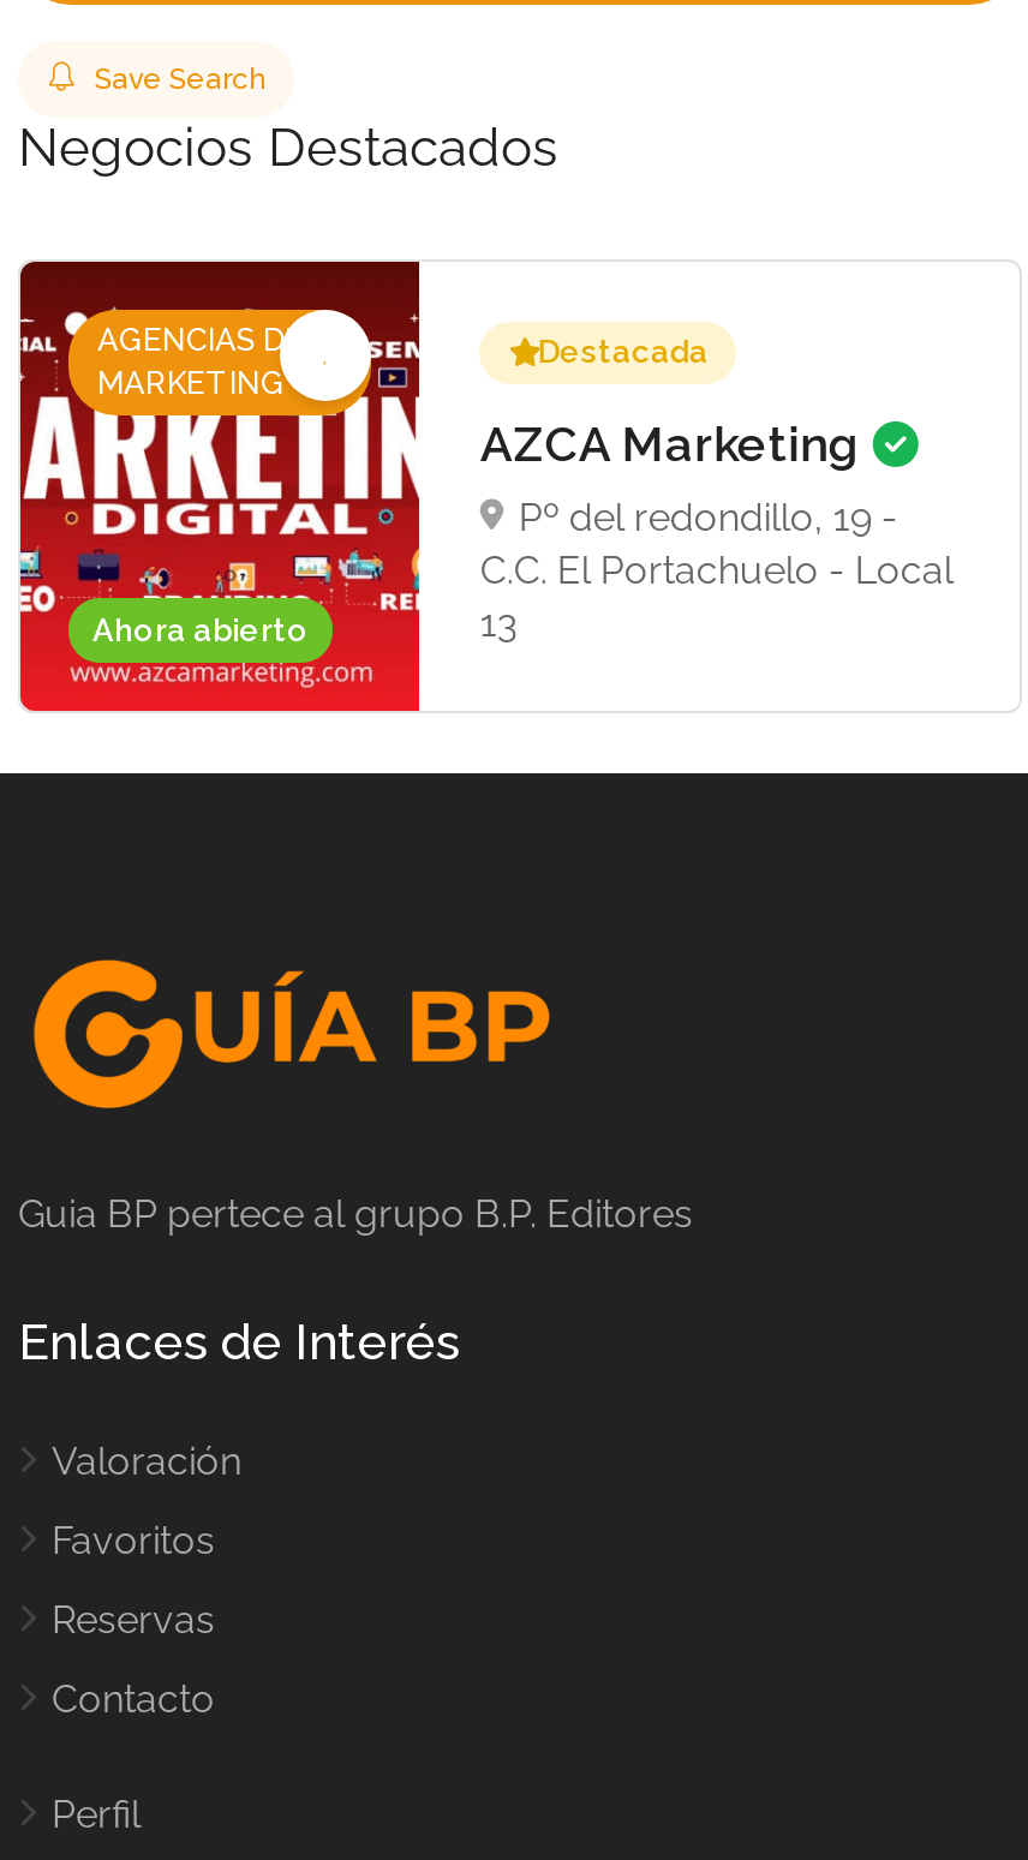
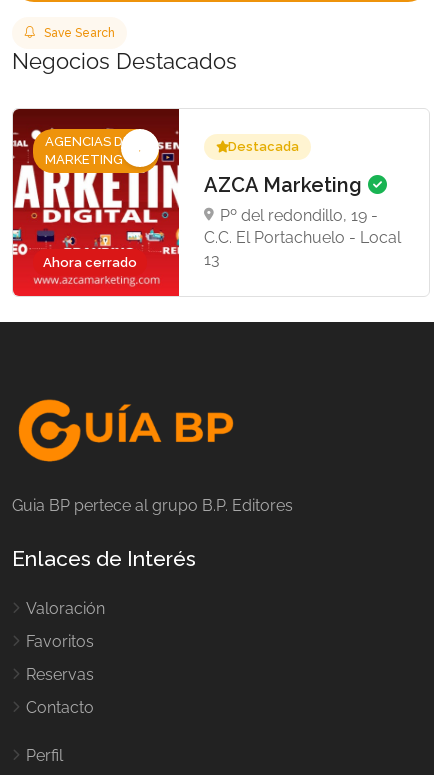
[92,611,309,647] Ahora abierto -> [43,255,137,270] Ahora cerrado

